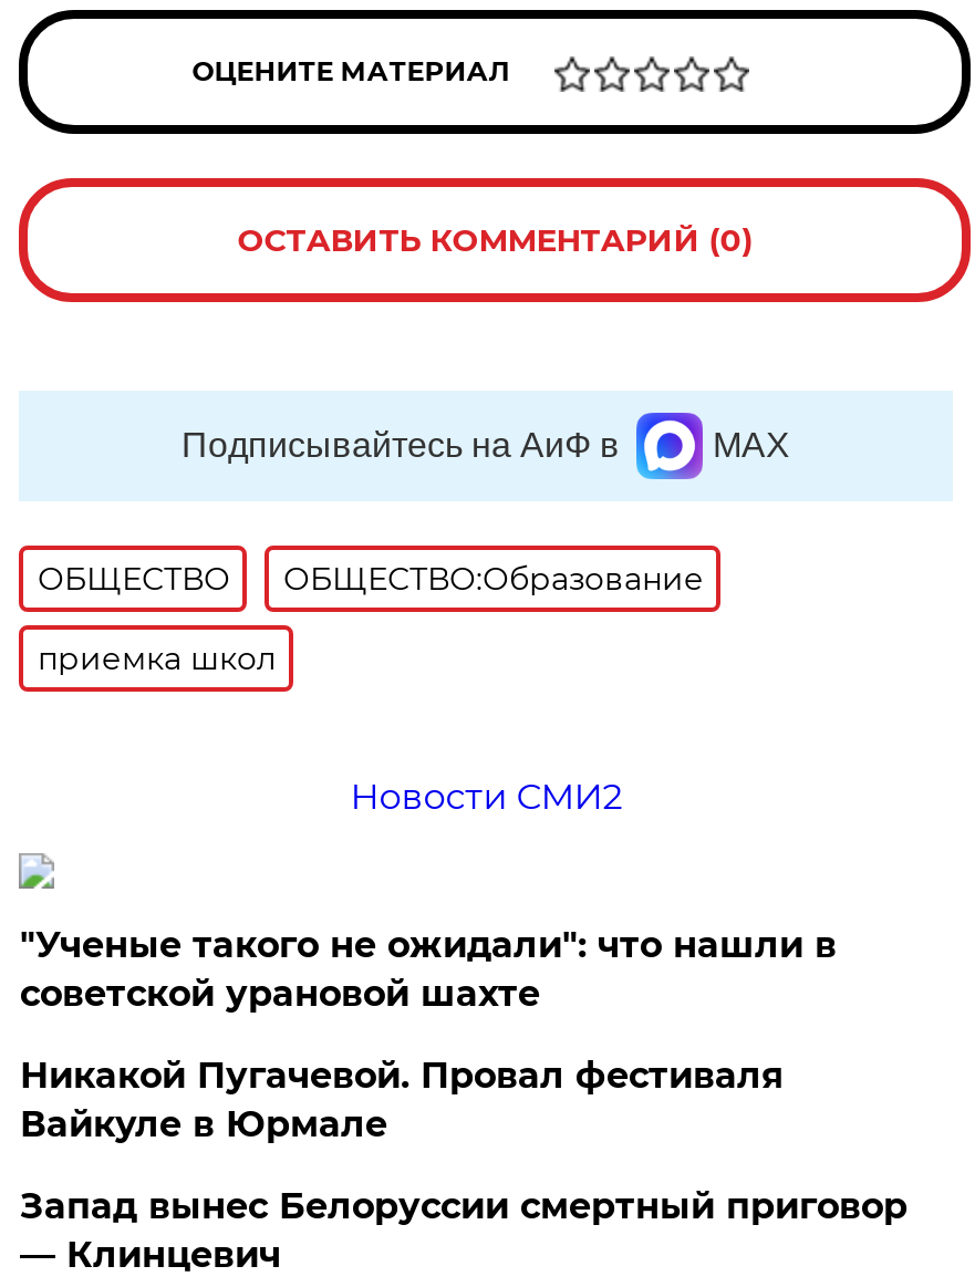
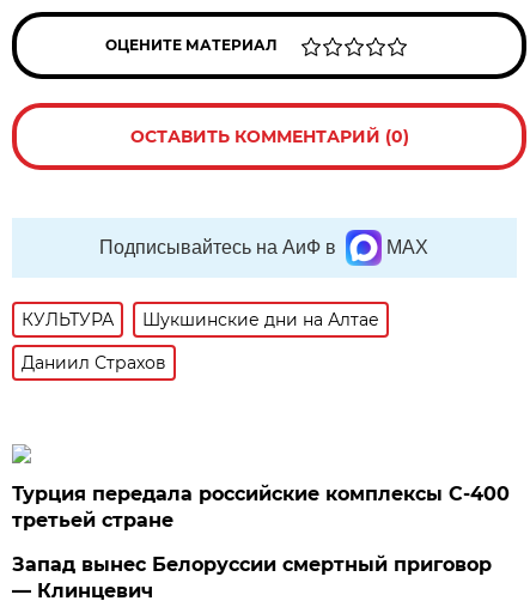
[37,559,704,818] ОБЩЕСТВО | ОБЩЕСТВО:Образование | приемка школ | Новости СМИ2 -> [22,309,380,374] КУЛЬТУРА | Шукшинские дни на Алтае | Даниил Страхов
[20,924,836,1145] "Ученые такого не ожидали": что нашли в | советской урановой шахте | Никакой Пугачевой. Провал фестиваля | Вайкуле в Юрмале -> [12,482,510,532] Турция передала российские комплексы С-400 | третьей стране

